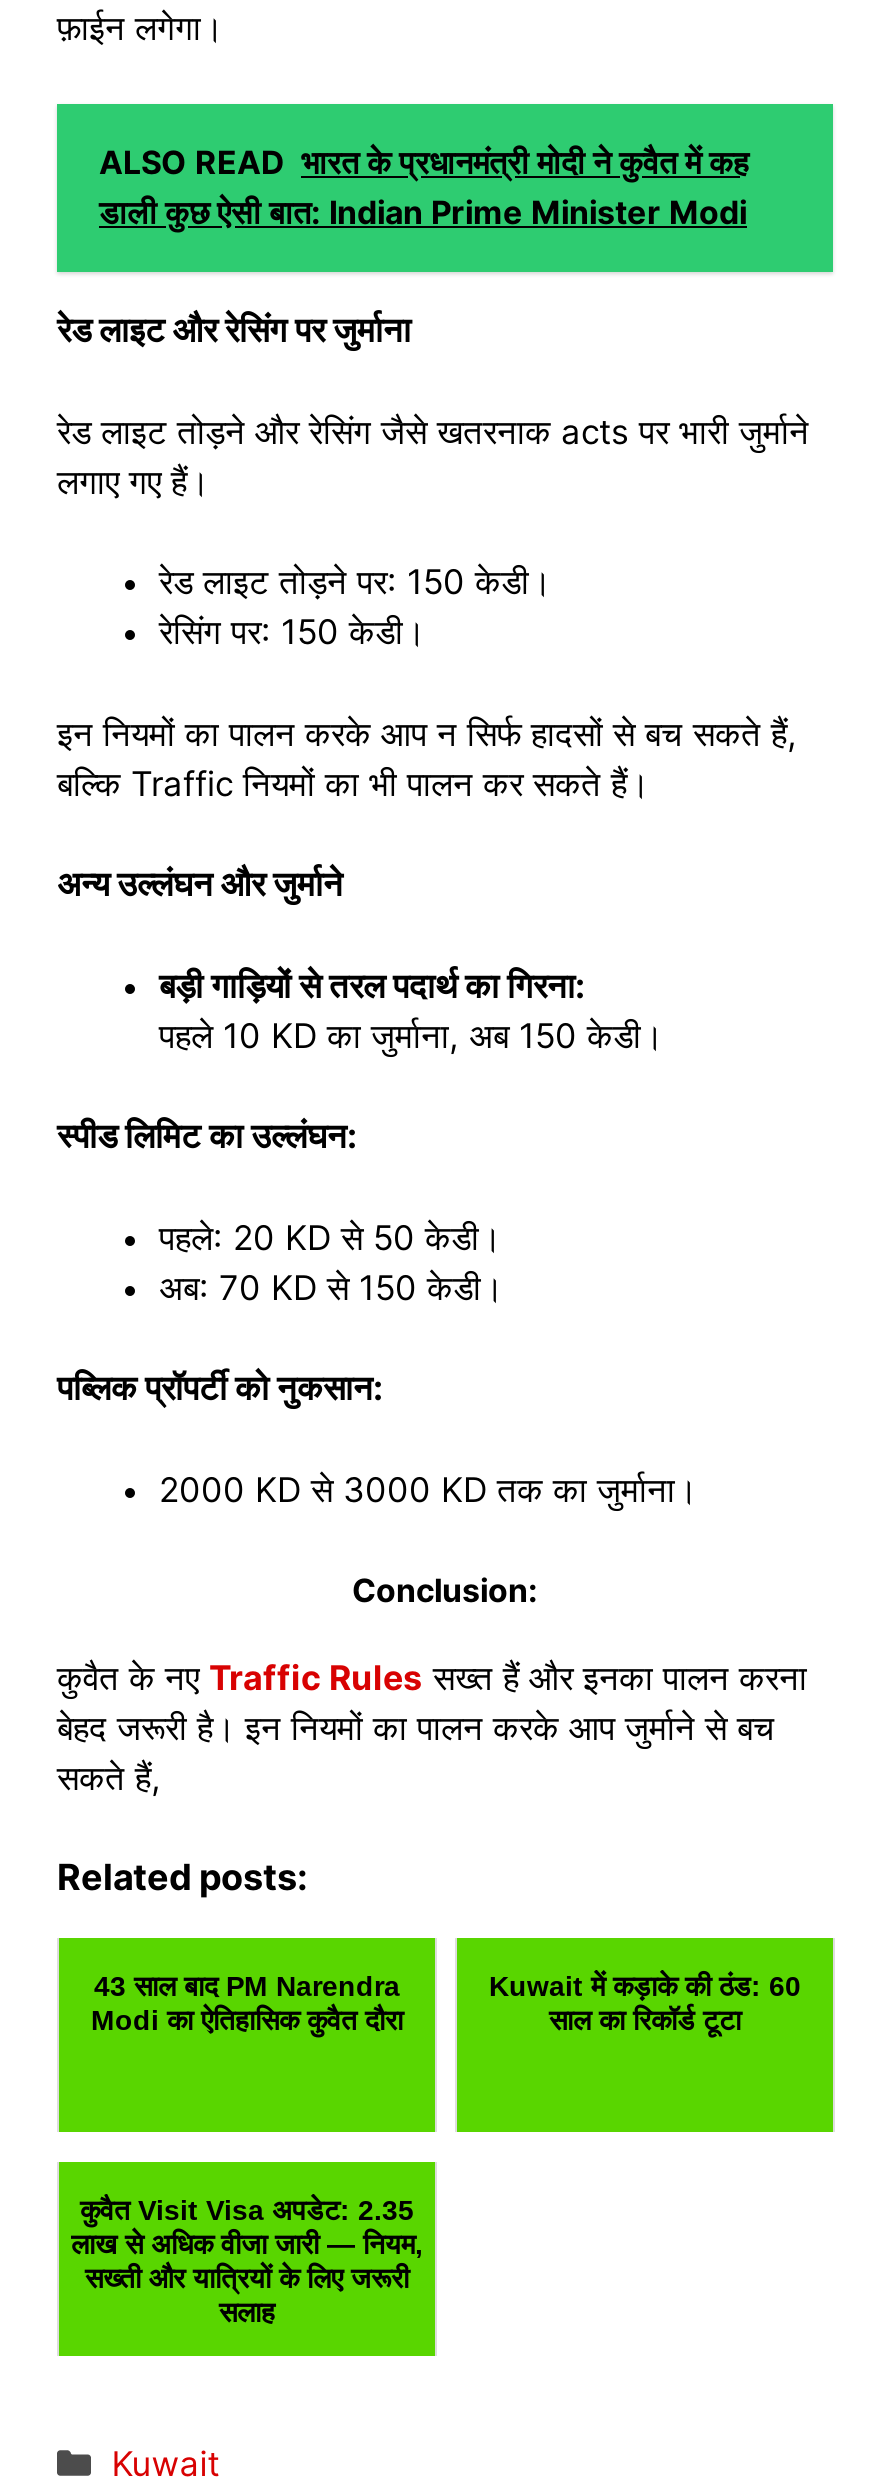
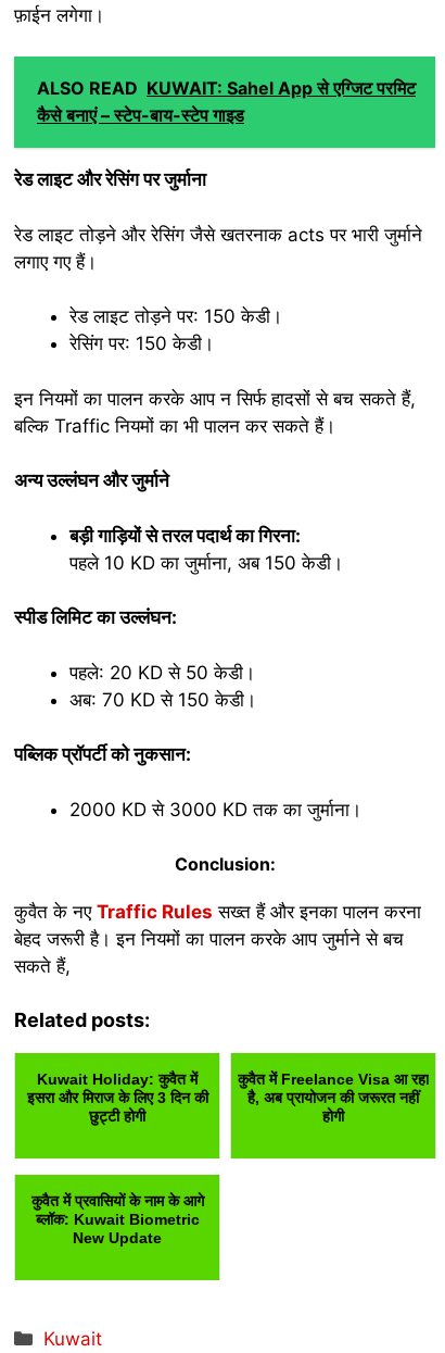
[99,142,749,232] ALSO READ भारत के प्रधानमंत्री मोदी ने कुवैत में कह | डाली कुछ ऐसी बात: Indian Prime Minister Modi -> [37,77,416,126] ALSO READ KUWAIT: Sahel App से एग्जिट परमिट | कैसे बनाएं – स्टेप-बाय-स्टेप गाइड
[91,1969,403,2035] 43 साल बाद PM Narendra | Modi का ऐतिहासिक कुवैत दौरा -> [27,1070,208,1124] Kuwait Holiday: कुवैत में | इसरा और मिराज के लिए 3 दिन की | छुट्टी होगी
[489,1969,801,2035] Kuwait में कड़ाके की ठंड: 60 | साल का रिकॉर्ड टूटा -> [238,1070,429,1124] कुवैत में Freelance Visa आ रहा | है, अब प्रायोजन की जरूरत नहीं | होगी
[71,2193,423,2327] कुवैत Visit Visa अपडेट: 2.35 | लाख से अधिक वीजा जारी — नियम, | सख्ती और यात्रियों के लिए जरूरी | सलाह -> [31,1192,204,1246] कुवैत में प्रवासियों के नाम के आगे | ब्लॉक: Kuwait Biometric | New Update

